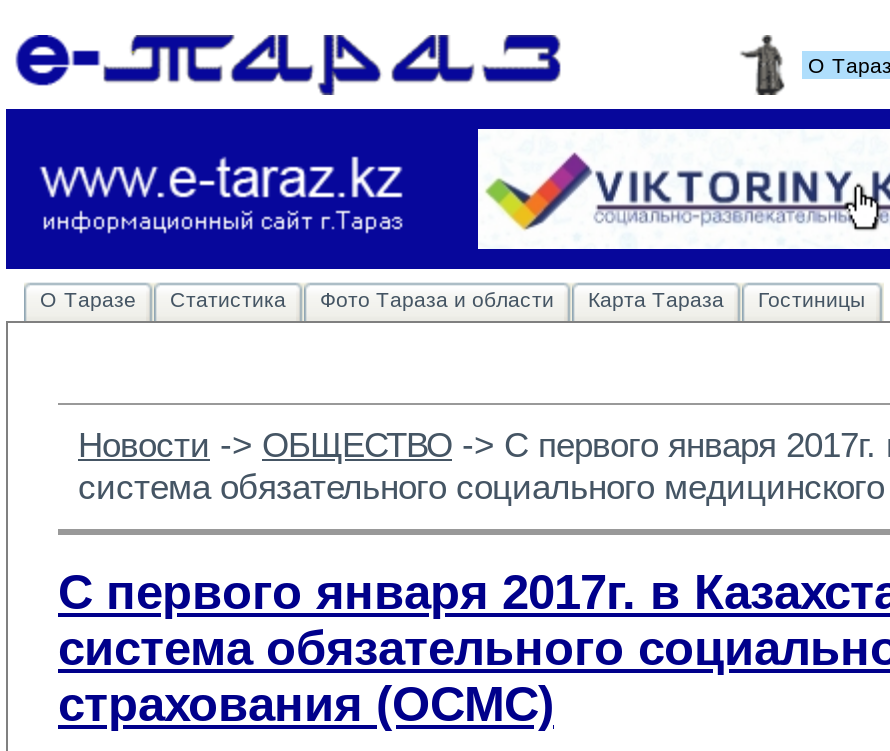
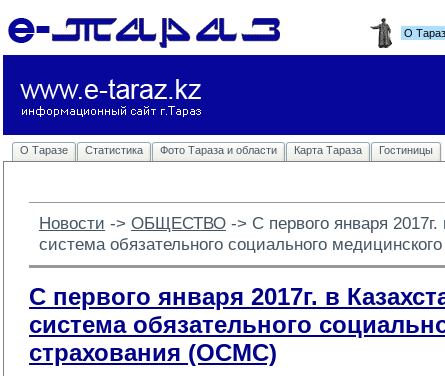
[476,127,884,251] [image] -> none

